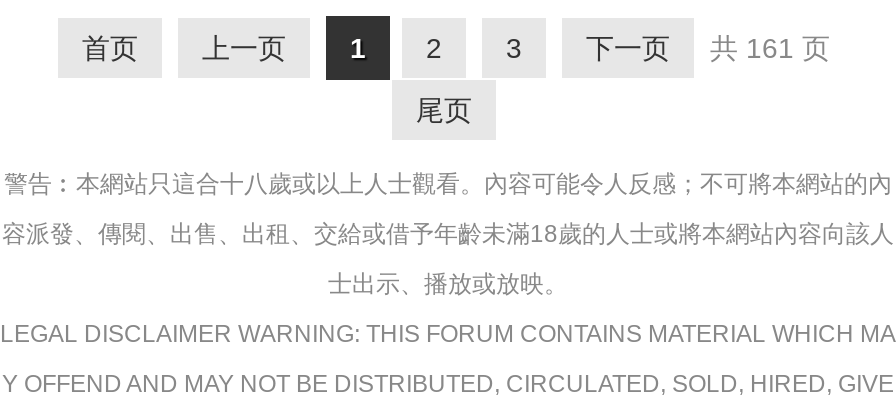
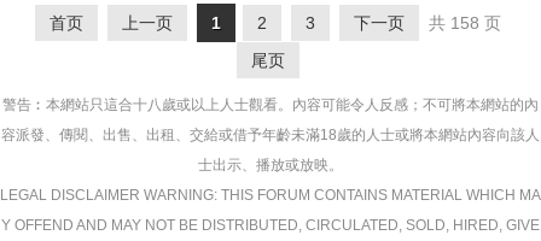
[82,32,838,64] 首页 上一页 1 2 3 下一页 共 161 页 -> [50,13,506,33] 首页 上一页 1 2 3 下一页 共 158 页

